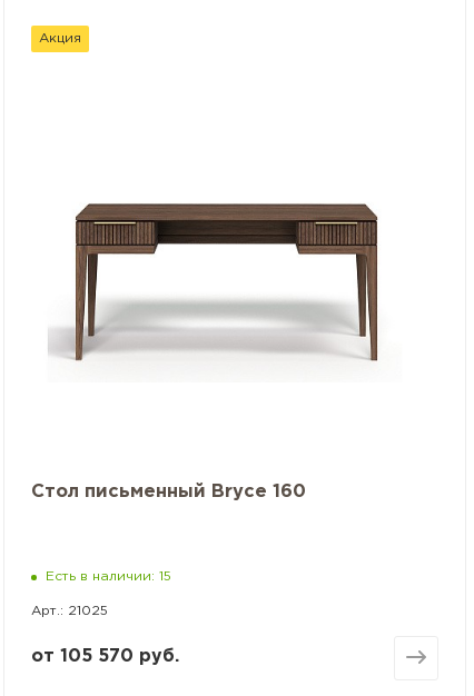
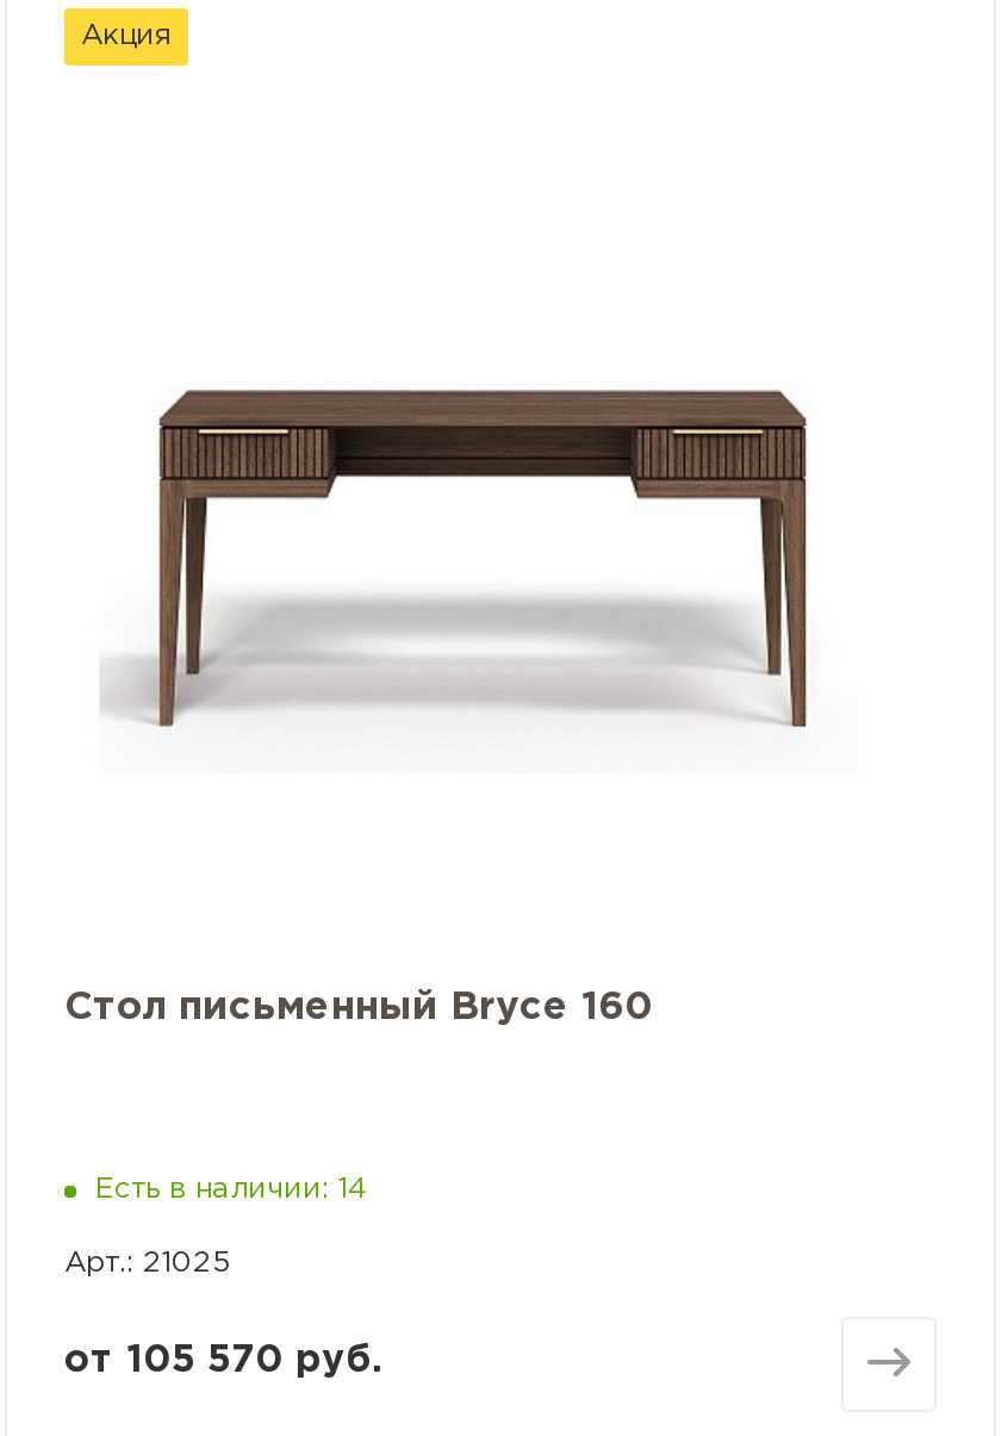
[46,570,171,582] Есть в наличии: 15 -> [95,1175,367,1201] Есть в наличии: 14

